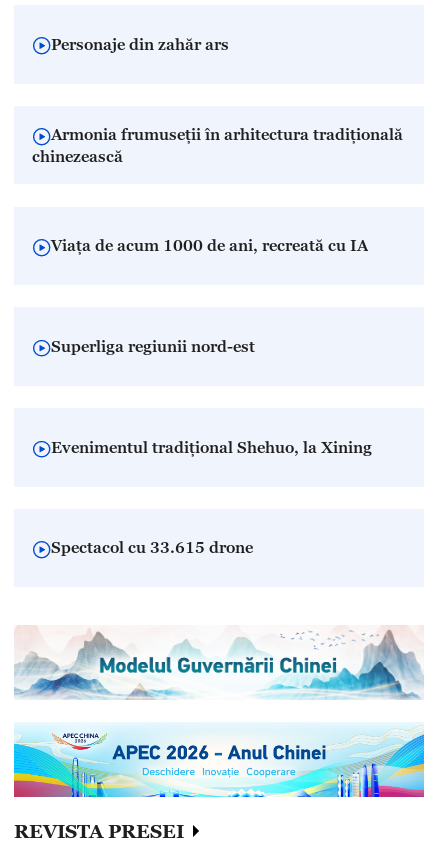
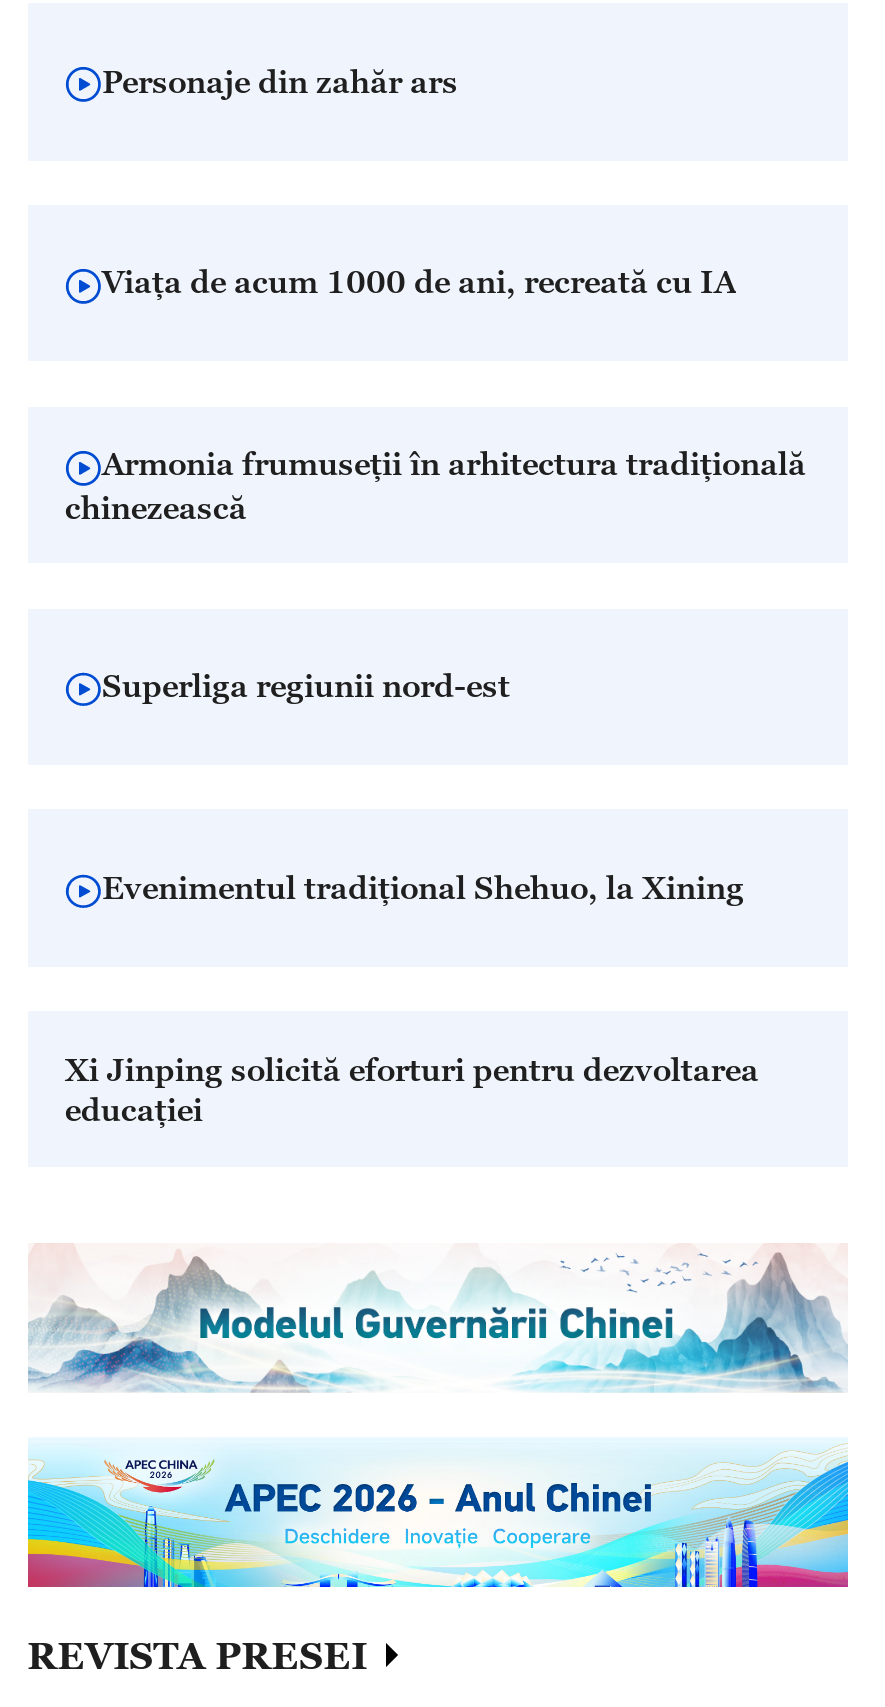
moved [32,125,403,165] -> [65,445,806,524]: Armonia frumuseții în arhitectura tradițională | chinezească
moved [51,236,368,254] -> [102,264,736,300]: Viața de acum 1000 de ani, recreată cu IA
[51,538,253,556] Spectacol cu 33.615 drone -> [65,1051,759,1127] Xi Jinping solicită eforturi pentru dezvoltarea | educației

